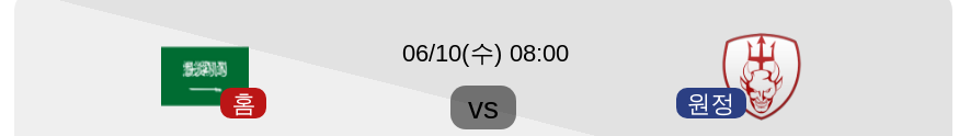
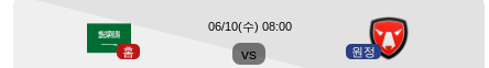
[722,33,801,116] [image] -> [369,16,409,59] [image]

